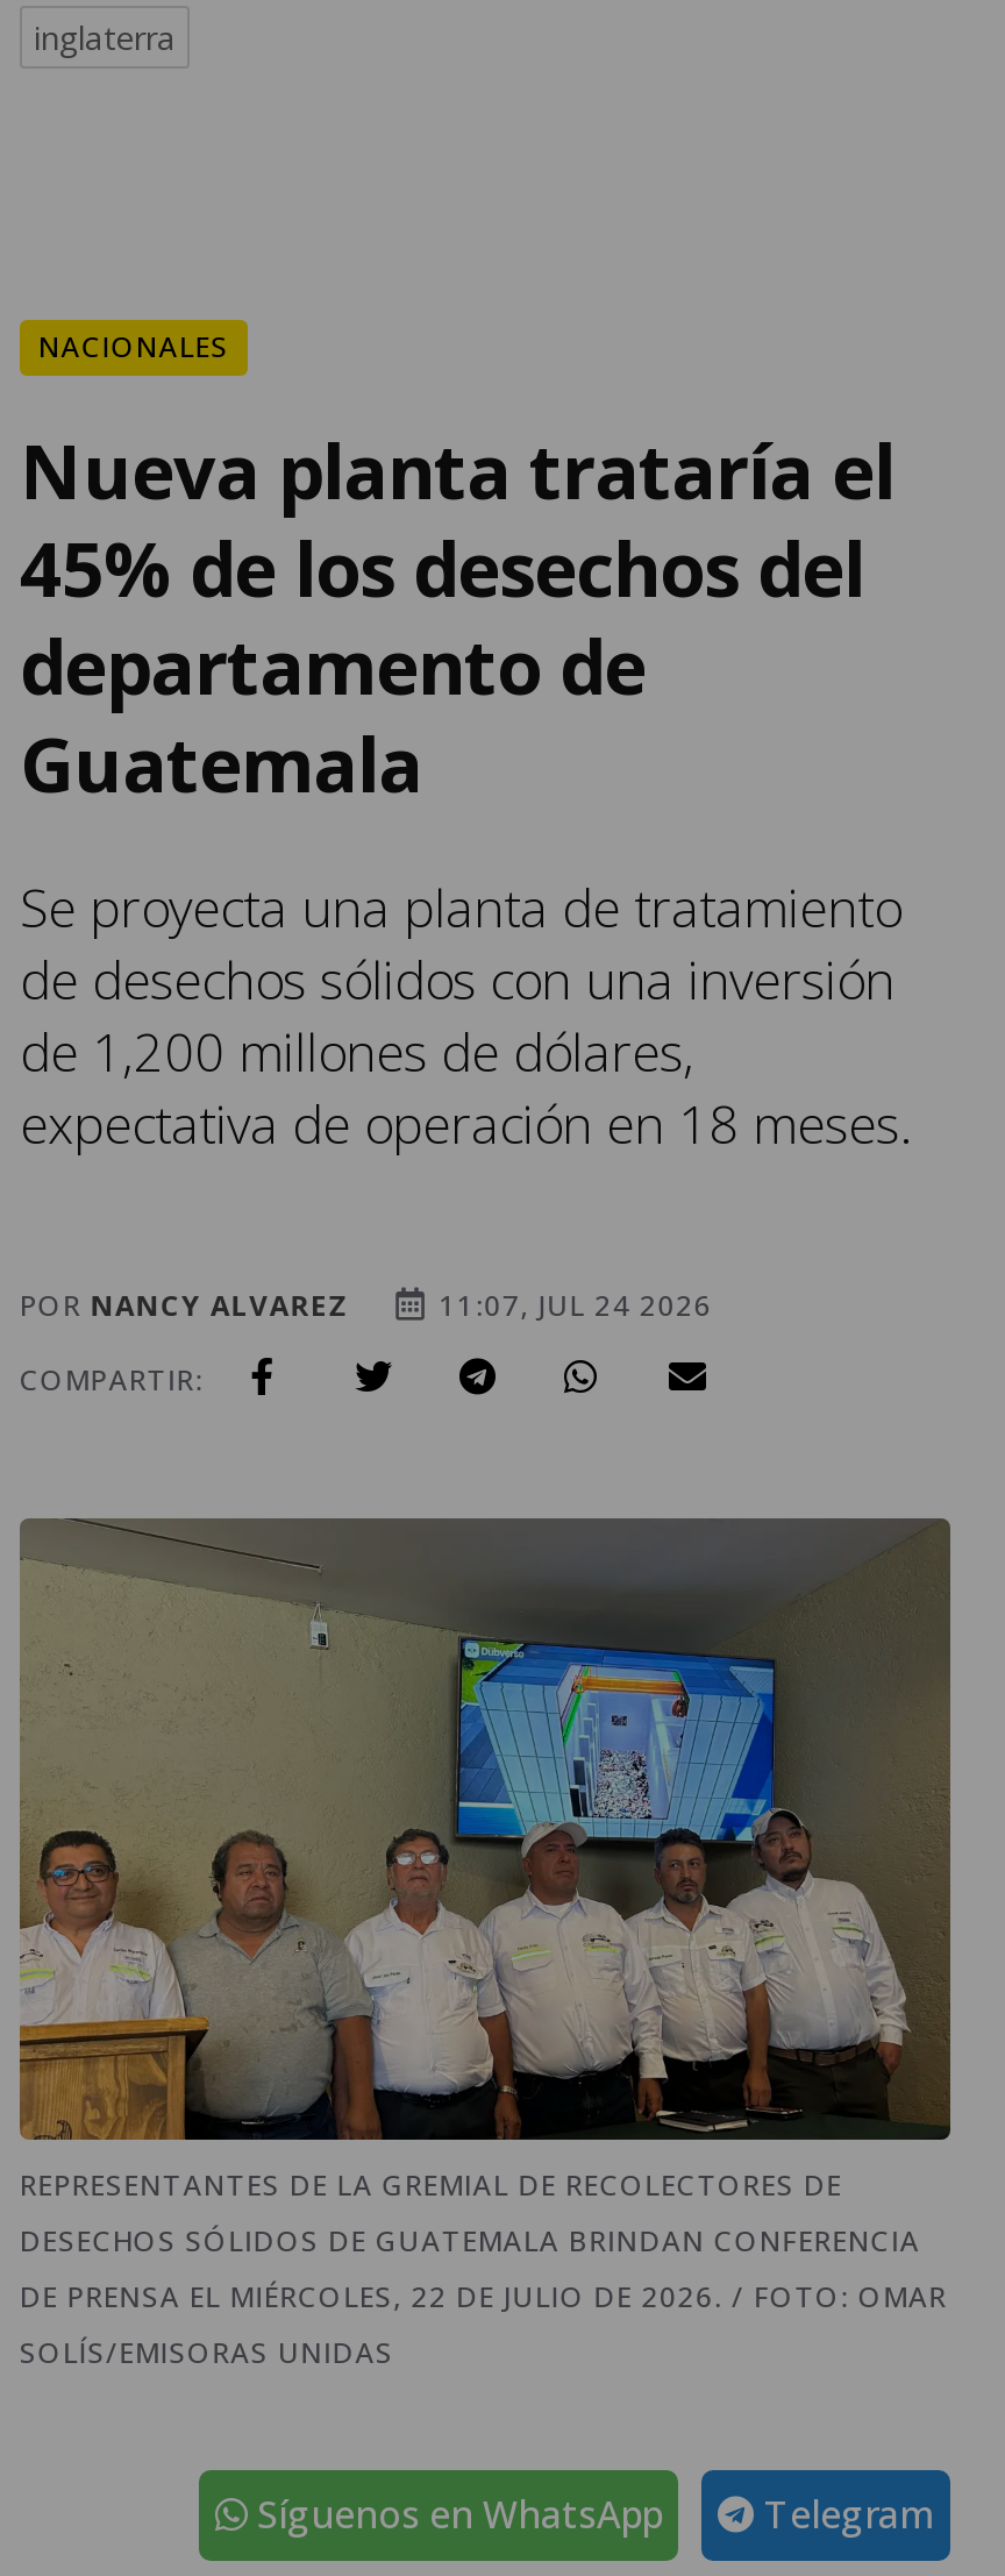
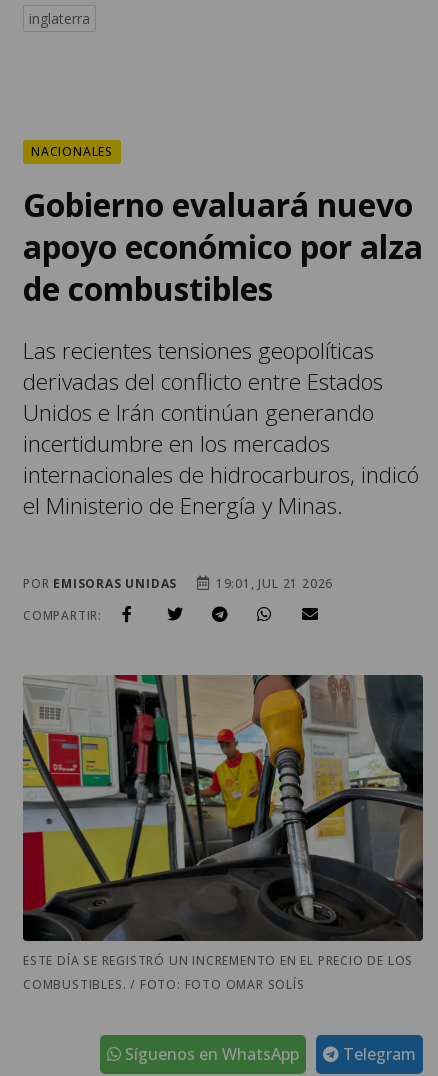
[20,420,894,814] Nueva planta trataría el | 45% de los desechos del | departamento de | Guatemala -> [23,183,423,310] Gobierno evaluará nuevo | apoyo económico por alza | de combustibles
[20,872,913,1160] Se proyecta una planta de tratamiento | de desechos sólidos con una inversión | de 1,200 millones de dólares, | expectativa de operación en 18 meses. -> [23,335,419,521] Las recientes tensiones geopolíticas | derivadas del conflicto entre Estados | Unidos e Irán continúan generando | incertidumbre en los mercados | internacionales de hidrocarburos, indicó | el Ministerio de Energía y Minas.
[20,1286,712,1325] POR NANCY ALVAREZ | 11:07, JUL 24 2026 -> [23,575,333,592] POR EMISORAS UNIDAS | 19:01, JUL 21 2026
moved [20,1360,204,1400] -> [23,607,102,624]: COMPARTIR:
[17,1517,953,2372] [image] | REPRESENTANTES DE LA GREMIAL DE RECOLECTORES DE | DESECHOS SÓLIDOS DE GUATEMALA BRINDAN CONFERENCIA | DE PRENSA EL MIÉRCOLES, 22 DE JULIO DE 2026. / FOTO: OMAR | SOLÍS/EMISORAS UNIDAS -> [22,674,424,993] [image] | ESTE DÍA SE REGISTRÓ UN INCREMENTO EN EL PRECIO DE LOS | COMBUSTIBLES. / FOTO: FOTO OMAR SOLÍS

